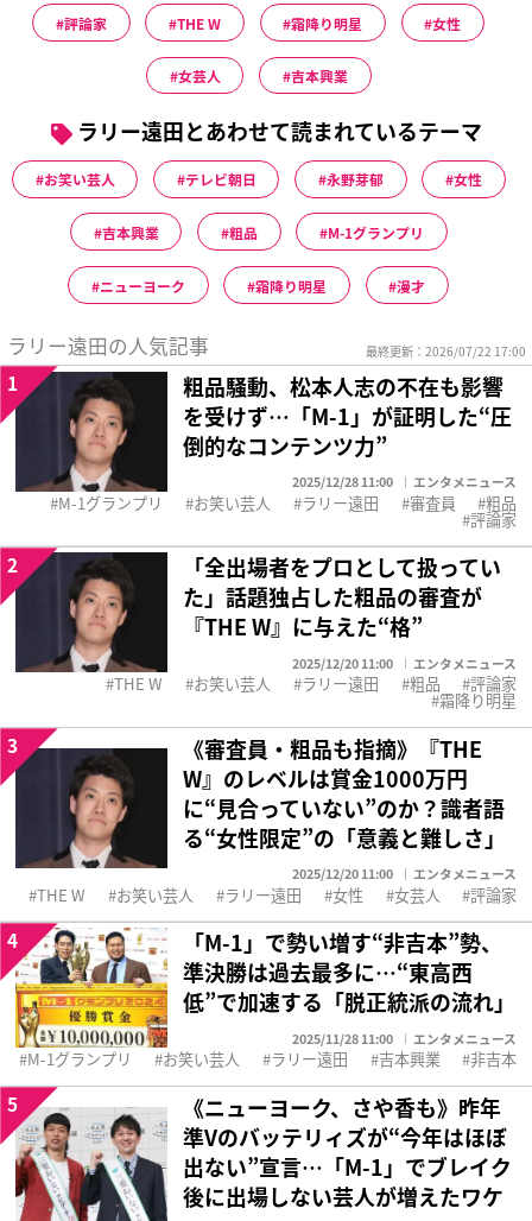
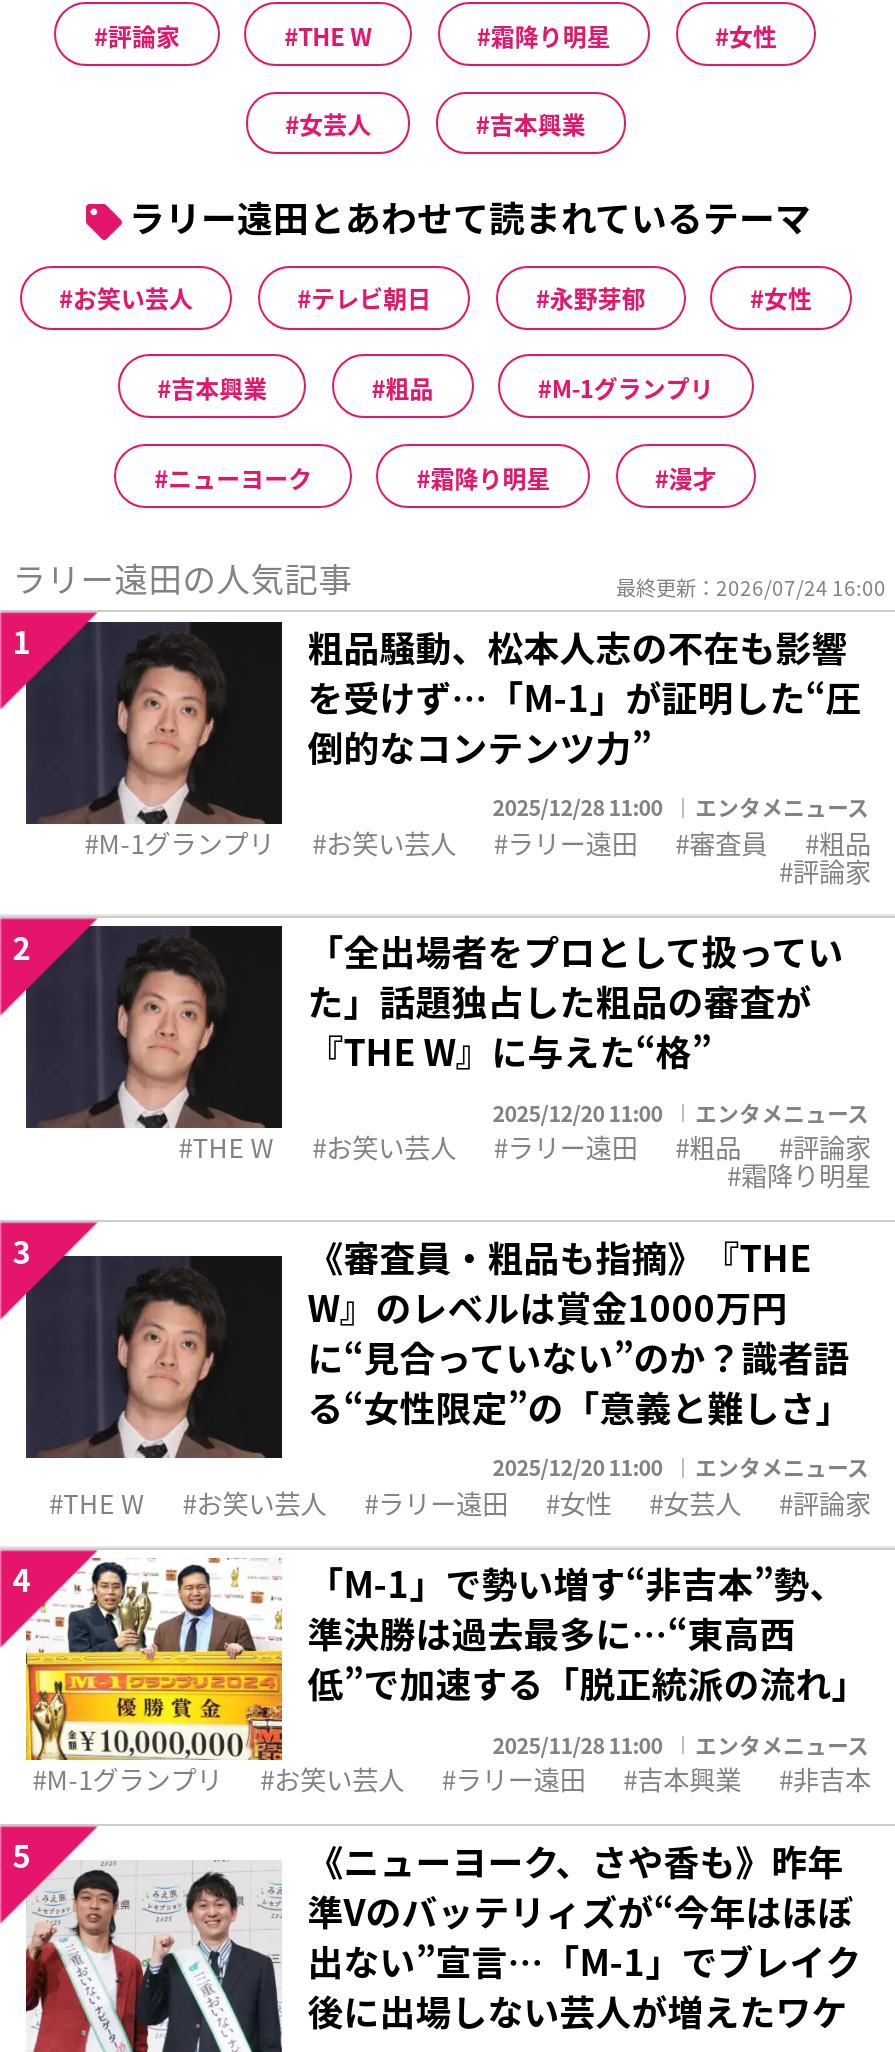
[366,343,526,360] 最終更新：2026/07/22 17:00 -> [616,573,886,603] 最終更新：2026/07/24 16:00

